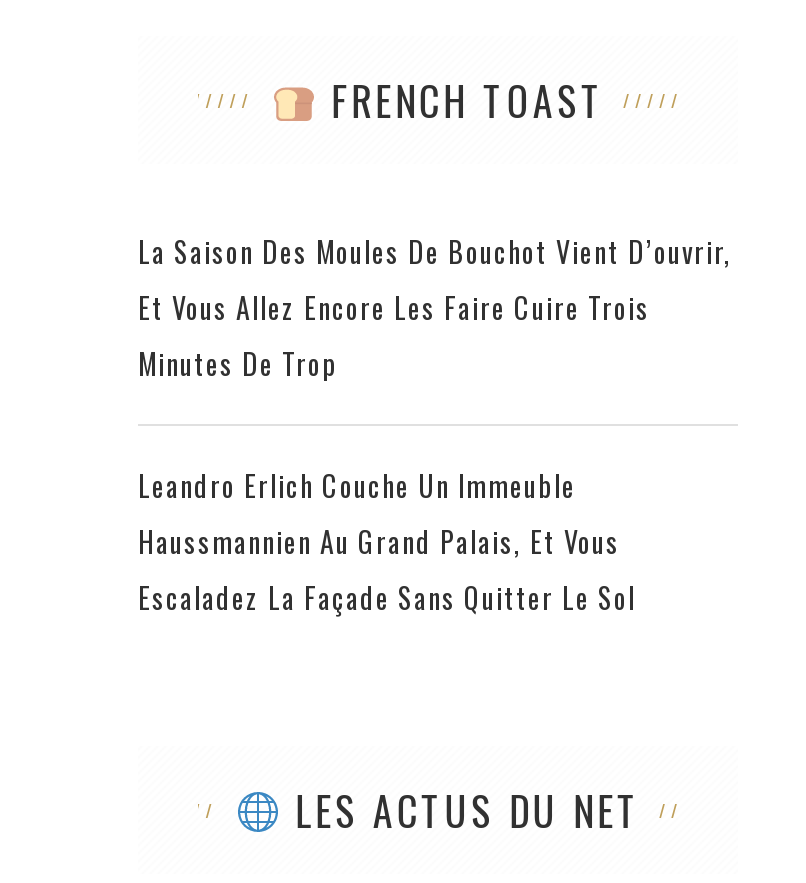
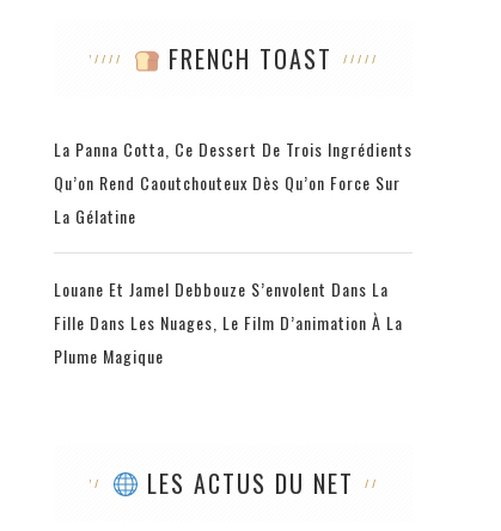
[138,230,732,384] La Saison Des Moules De Bouchot Vient D’ouvrir, | Et Vous Allez Encore Les Faire Cuire Trois | Minutes De Trop -> [54,136,413,228] La Panna Cotta, Ce Dessert De Trois Ingrédients | Qu’on Rend Caoutchouteux Dès Qu’on Force Sur | La Gélatine
[138,464,636,618] Leandro Erlich Couche Un Immeuble | Haussmannien Au Grand Palais, Et Vous | Escaladez La Façade Sans Quitter Le Sol -> [54,276,403,368] Louane Et Jamel Debbouze S’envolent Dans La | Fille Dans Les Nuages, Le Film D’animation À La | Plume Magique

